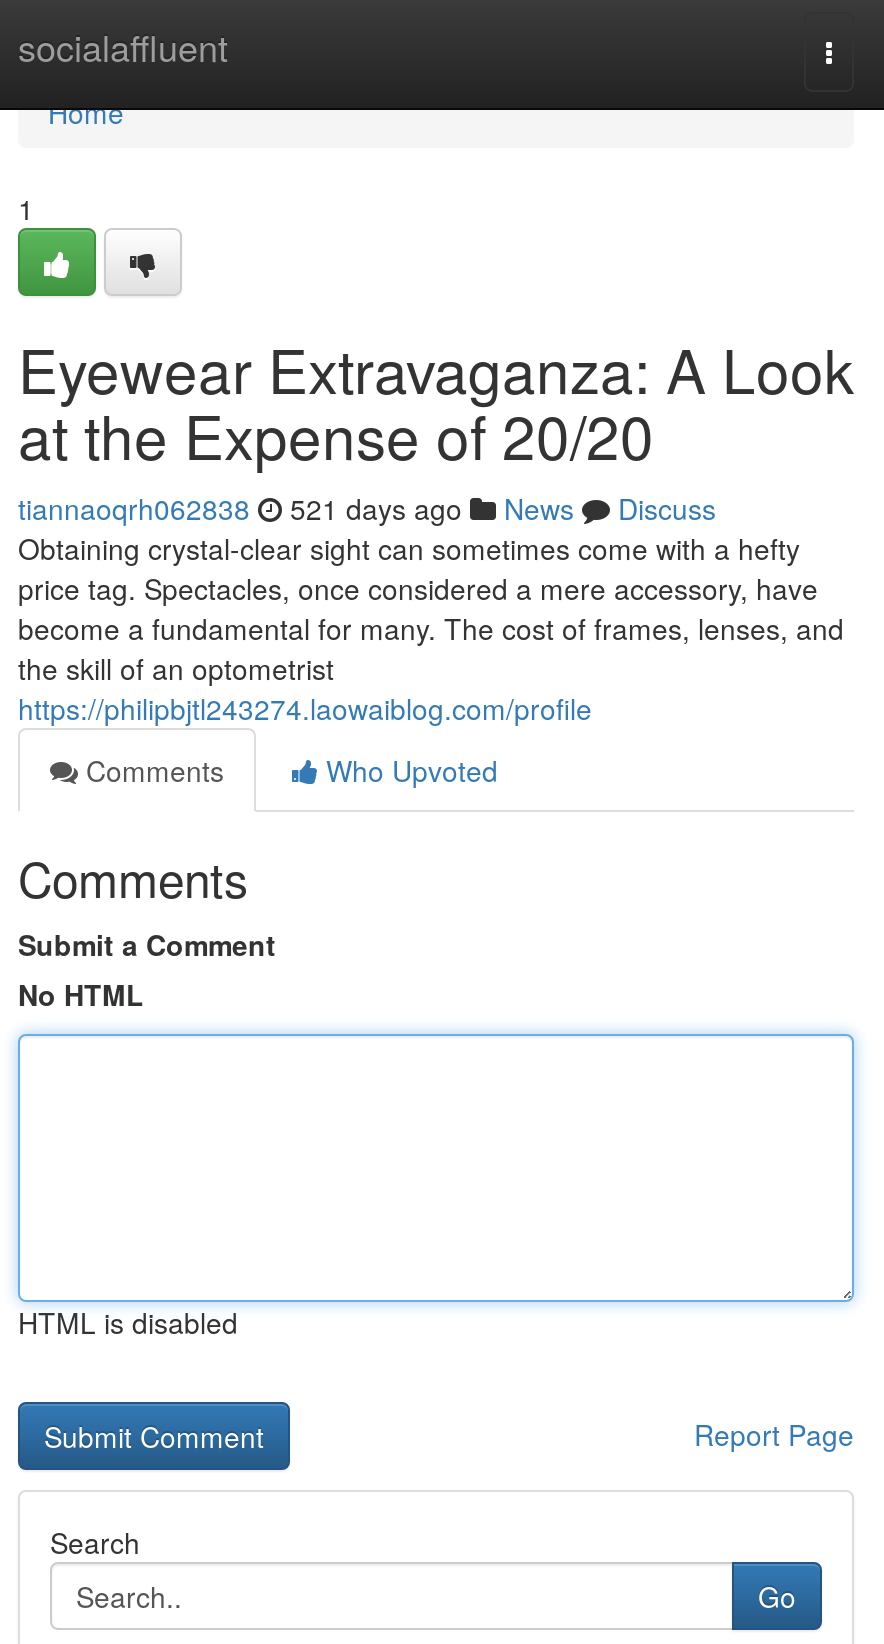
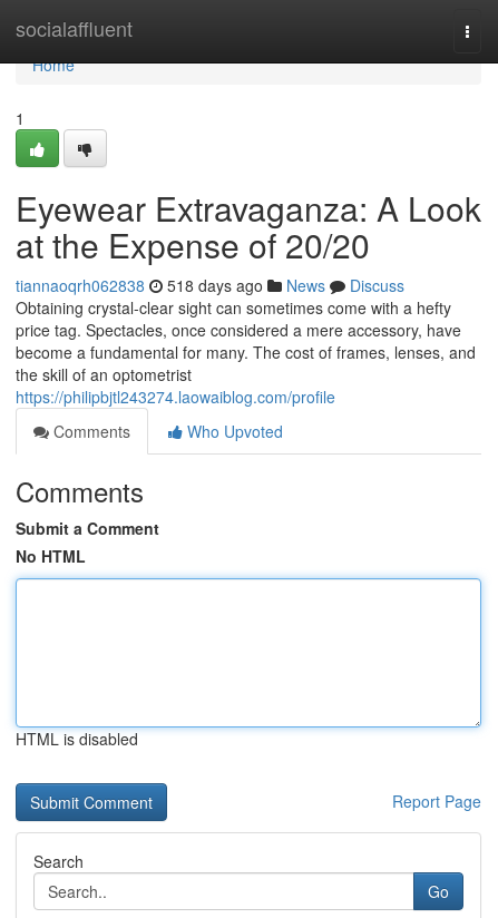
[18,488,716,528] tiannaoqrh062838 521 days ago News Discuss -> [16,274,404,296] tiannaoqrh062838 518 days ago News Discuss

